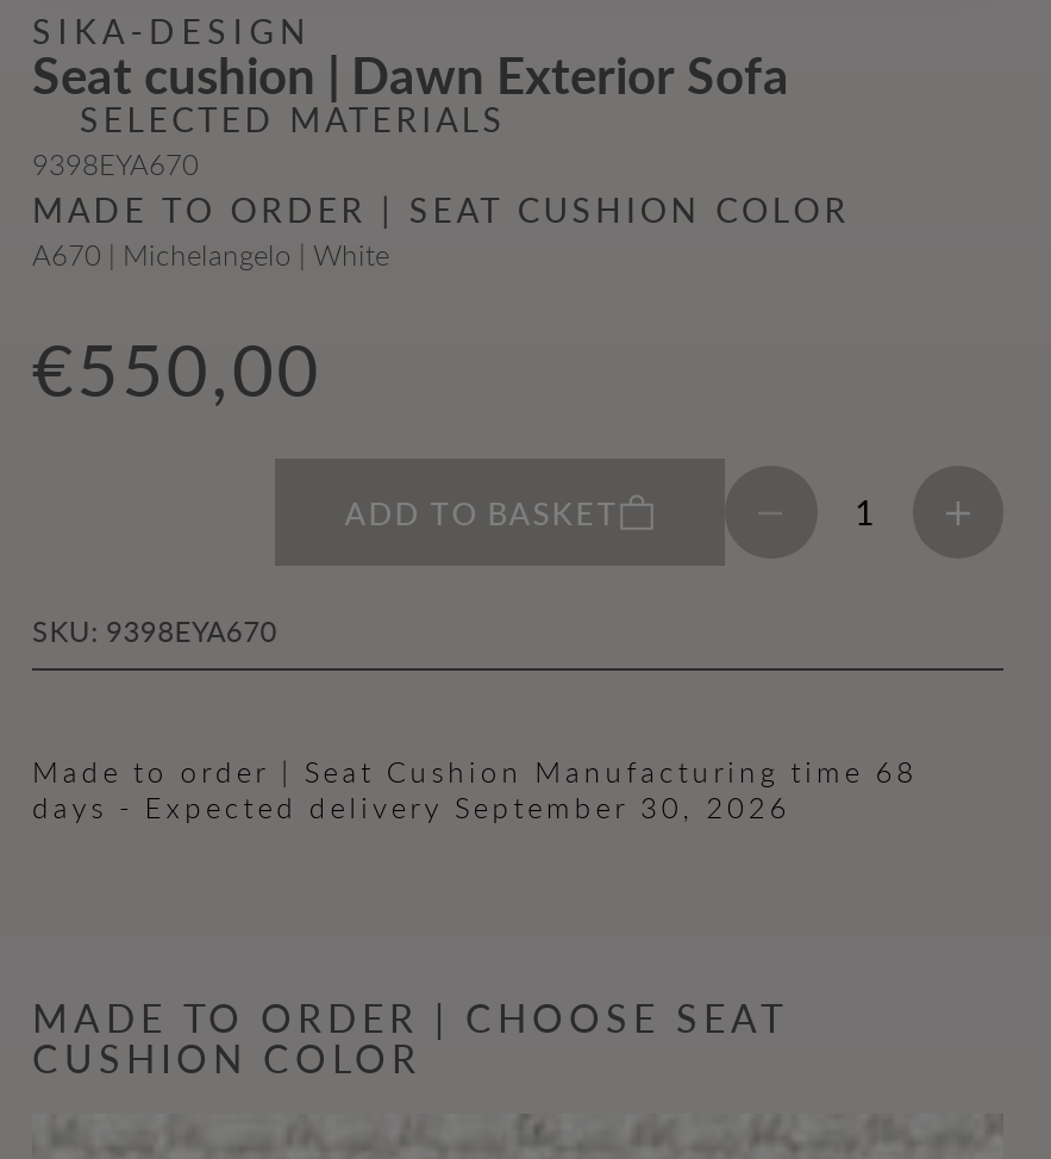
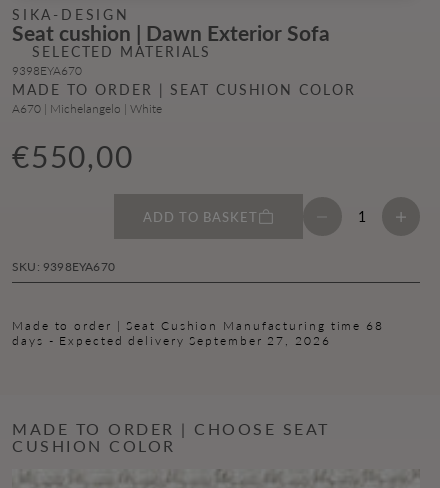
[32,790,791,825] days - Expected delivery September 30, 2026 -> [12,333,331,348] days - Expected delivery September 27, 2026

